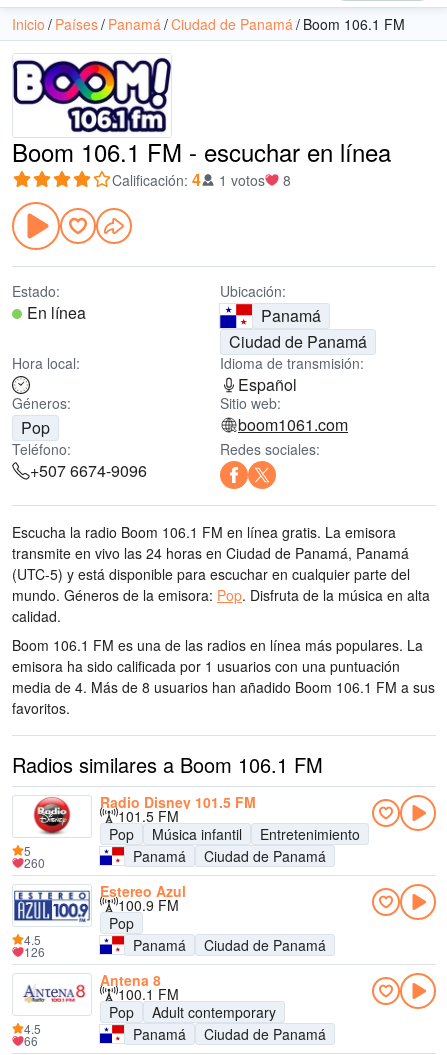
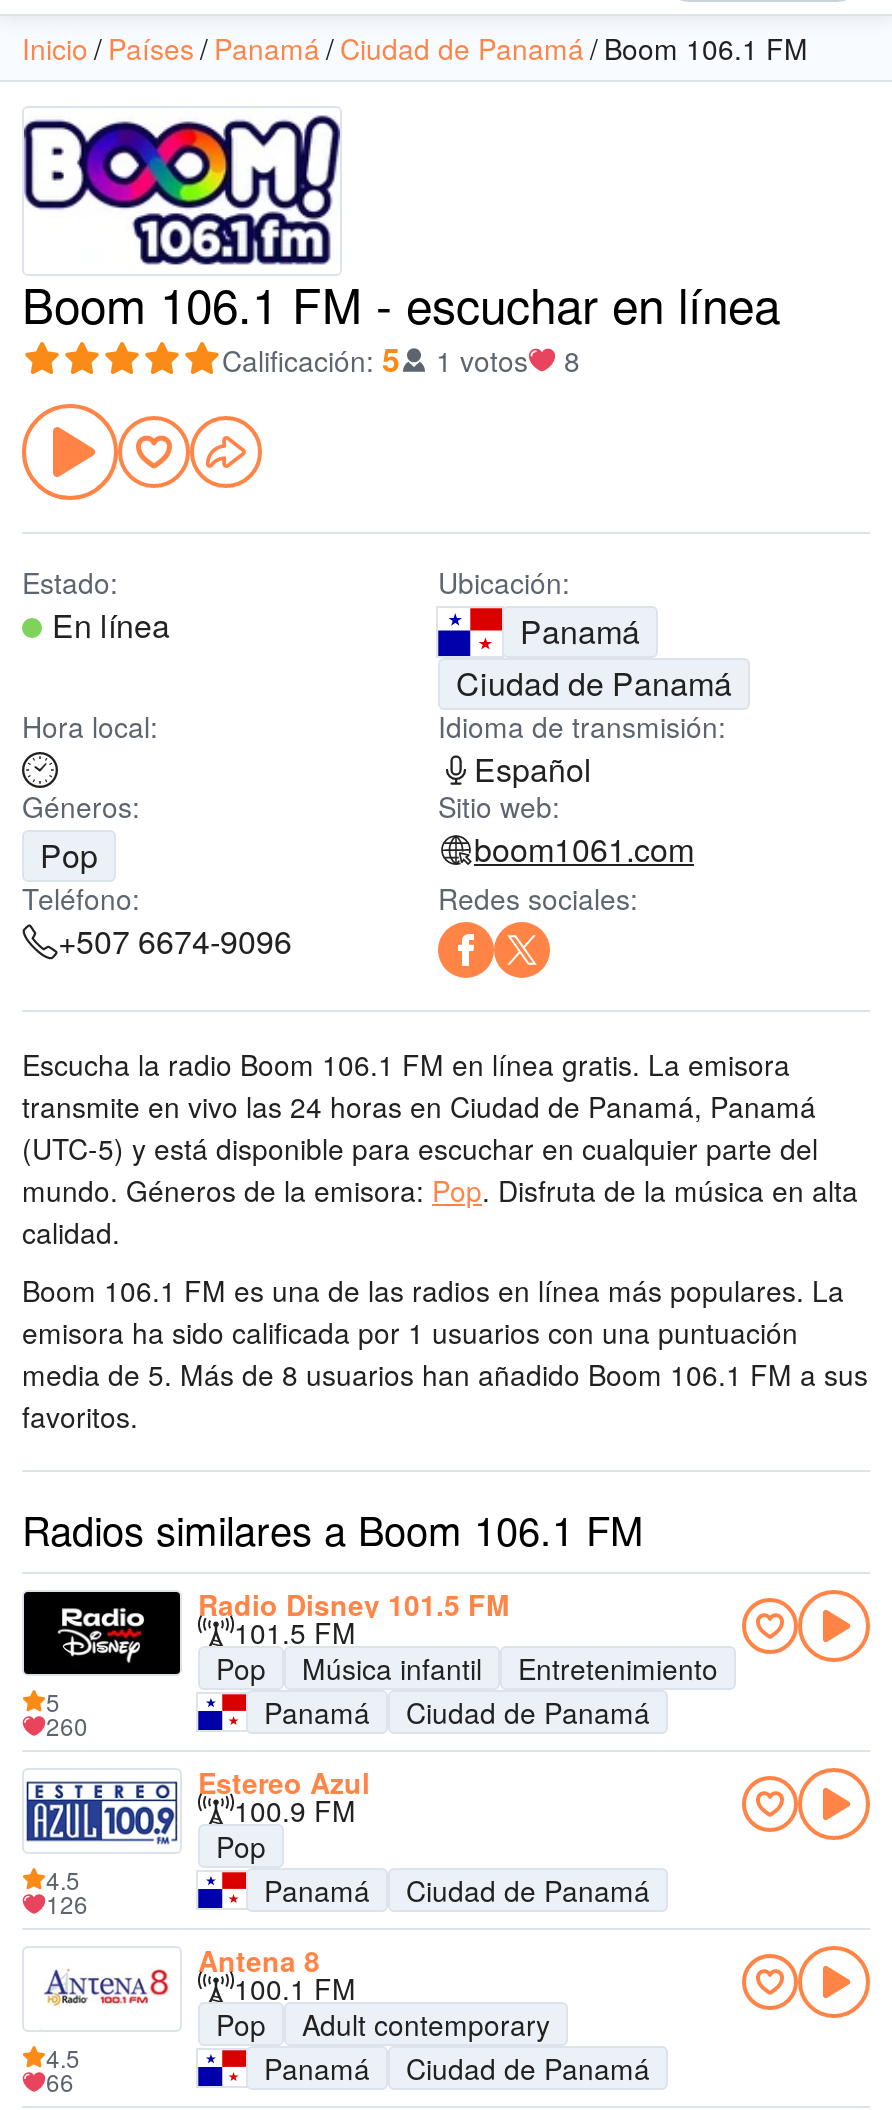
[112,168,201,191] Calificación: 4 -> [222,336,400,382] Calificación: 5
[12,677,435,697] media de 4. Más de 8 usuarios han añadido Boom 106.1 FM a sus -> [22,1354,868,1394] media de 5. Más de 8 usuarios han añadido Boom 106.1 FM a sus
[13,796,91,837] [image] -> [22,1590,182,1676] [image]

